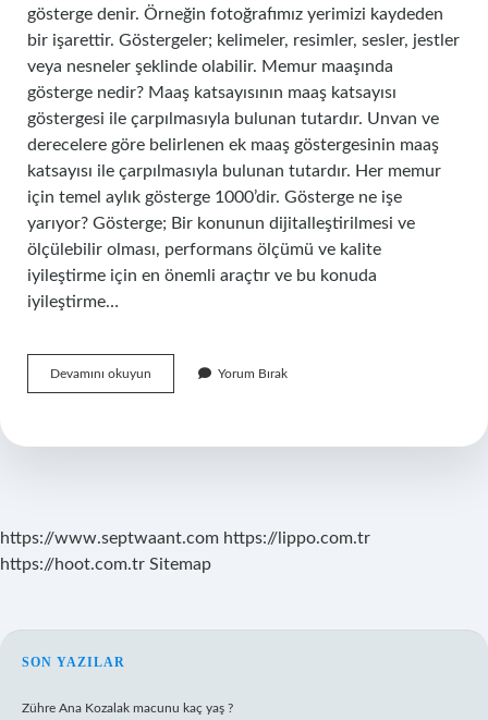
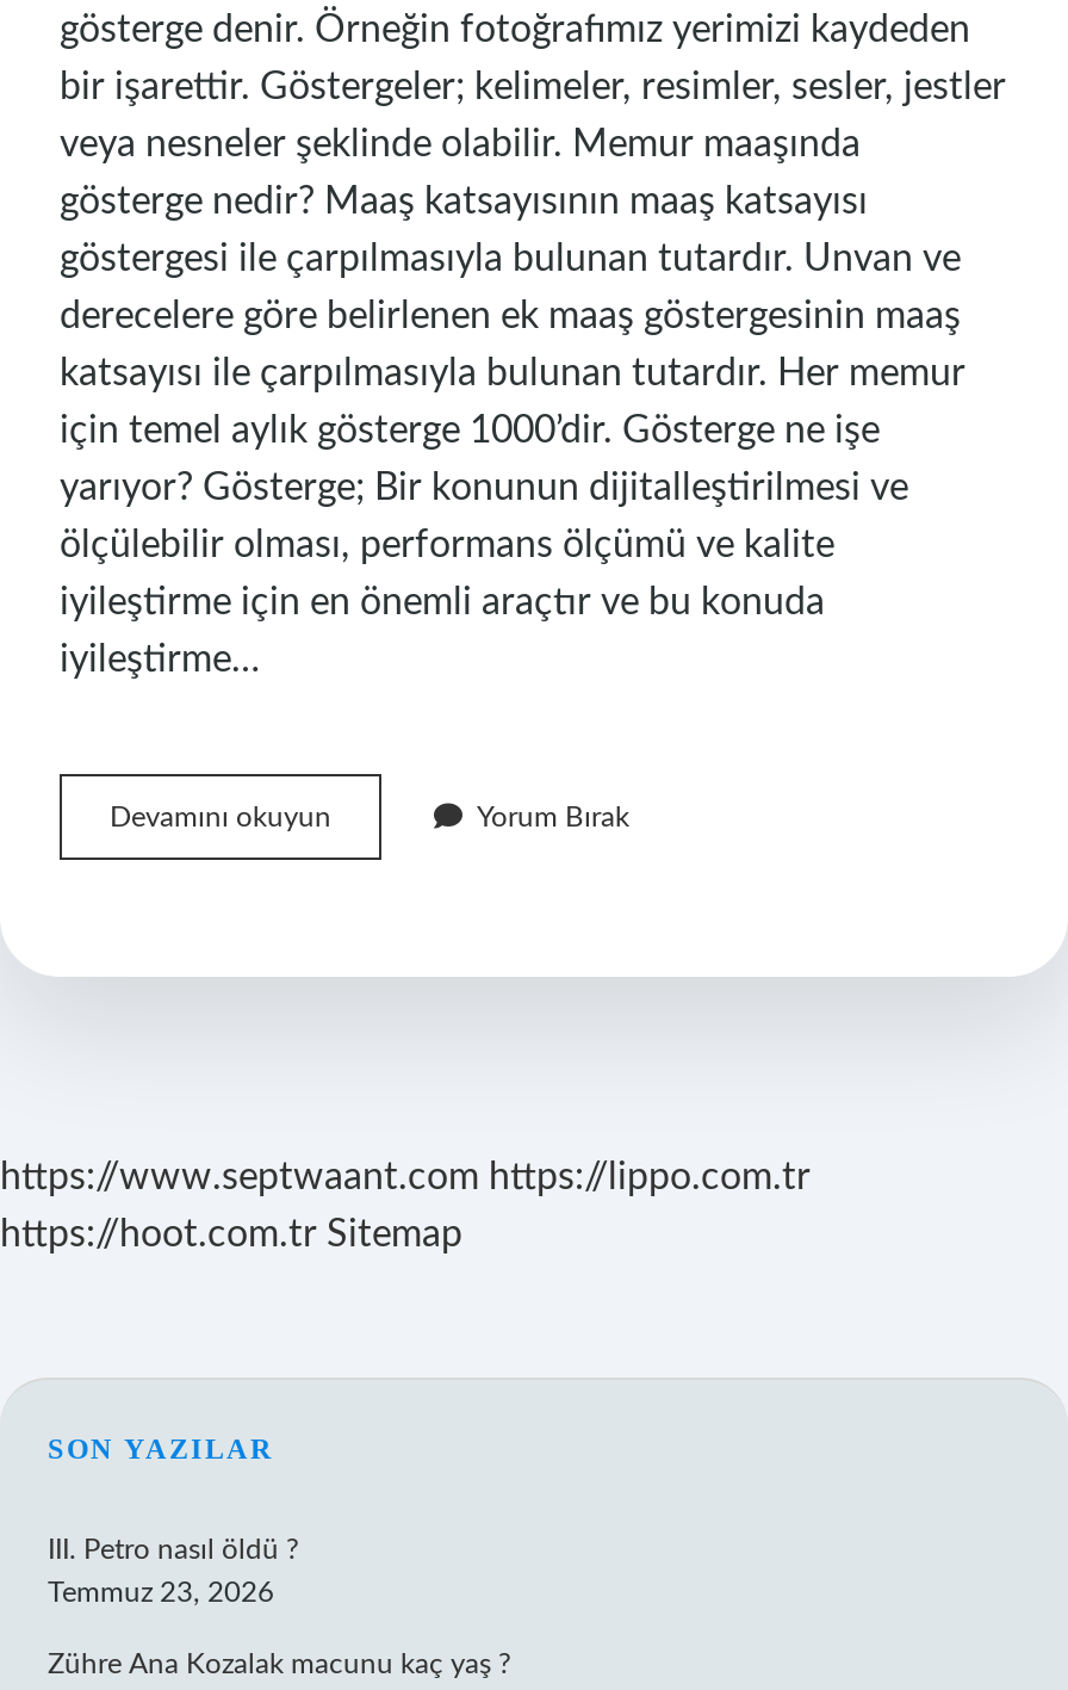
none -> [48,1535,298,1607] III. Petro nasıl öldü ? | Temmuz 23, 2026

